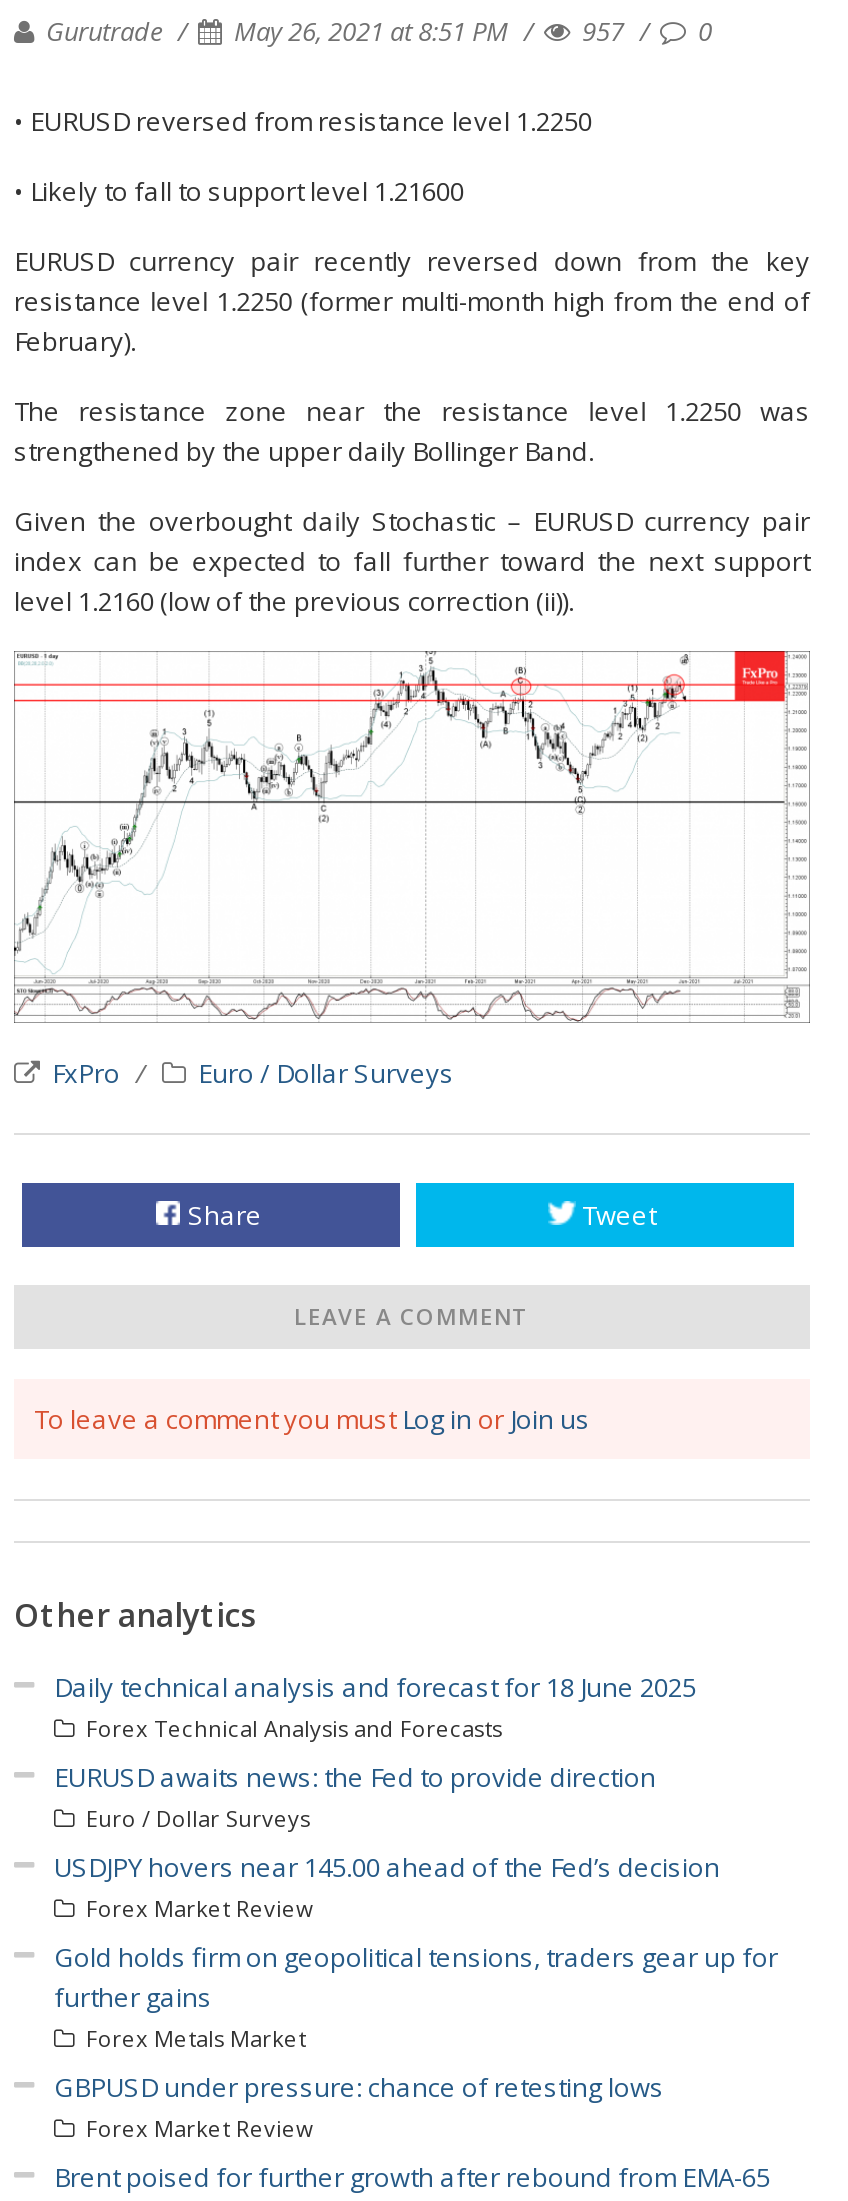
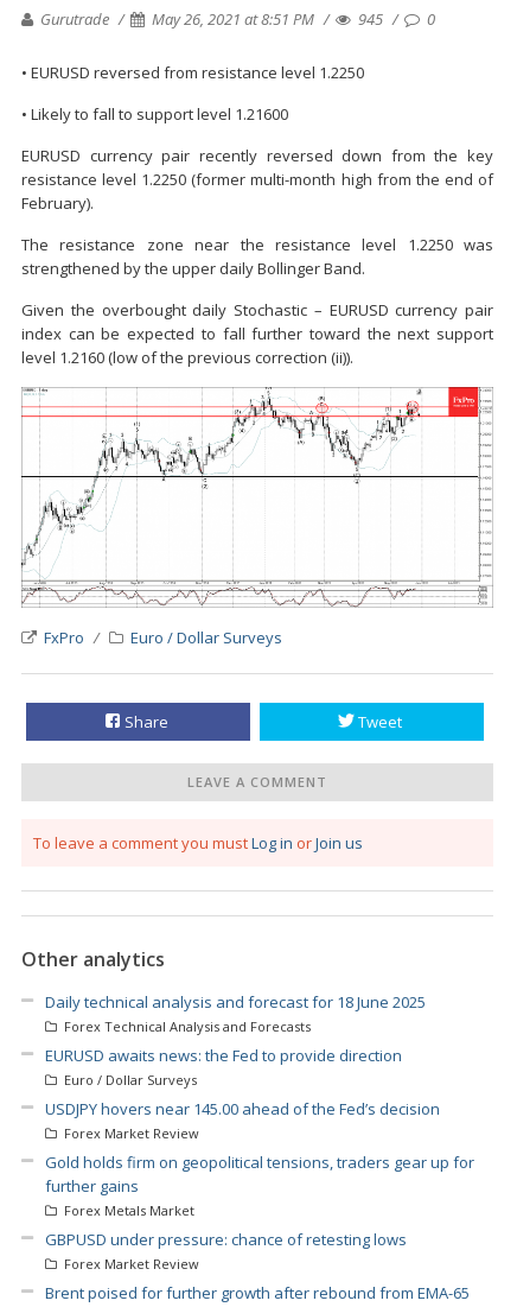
[40,13,712,49] Gurutrade May 26, 2021 at 8:51 PM 957 0 -> [37,8,435,30] Gurutrade May 26, 2021 at 8:51 PM 945 0

